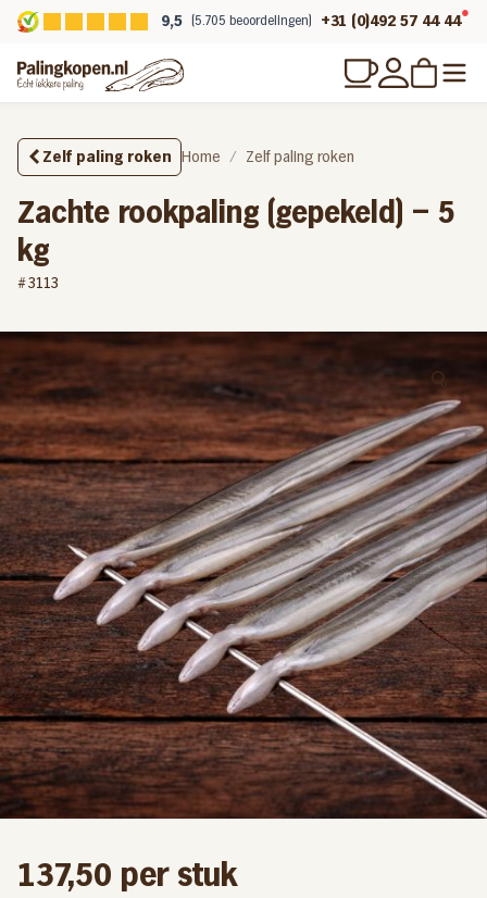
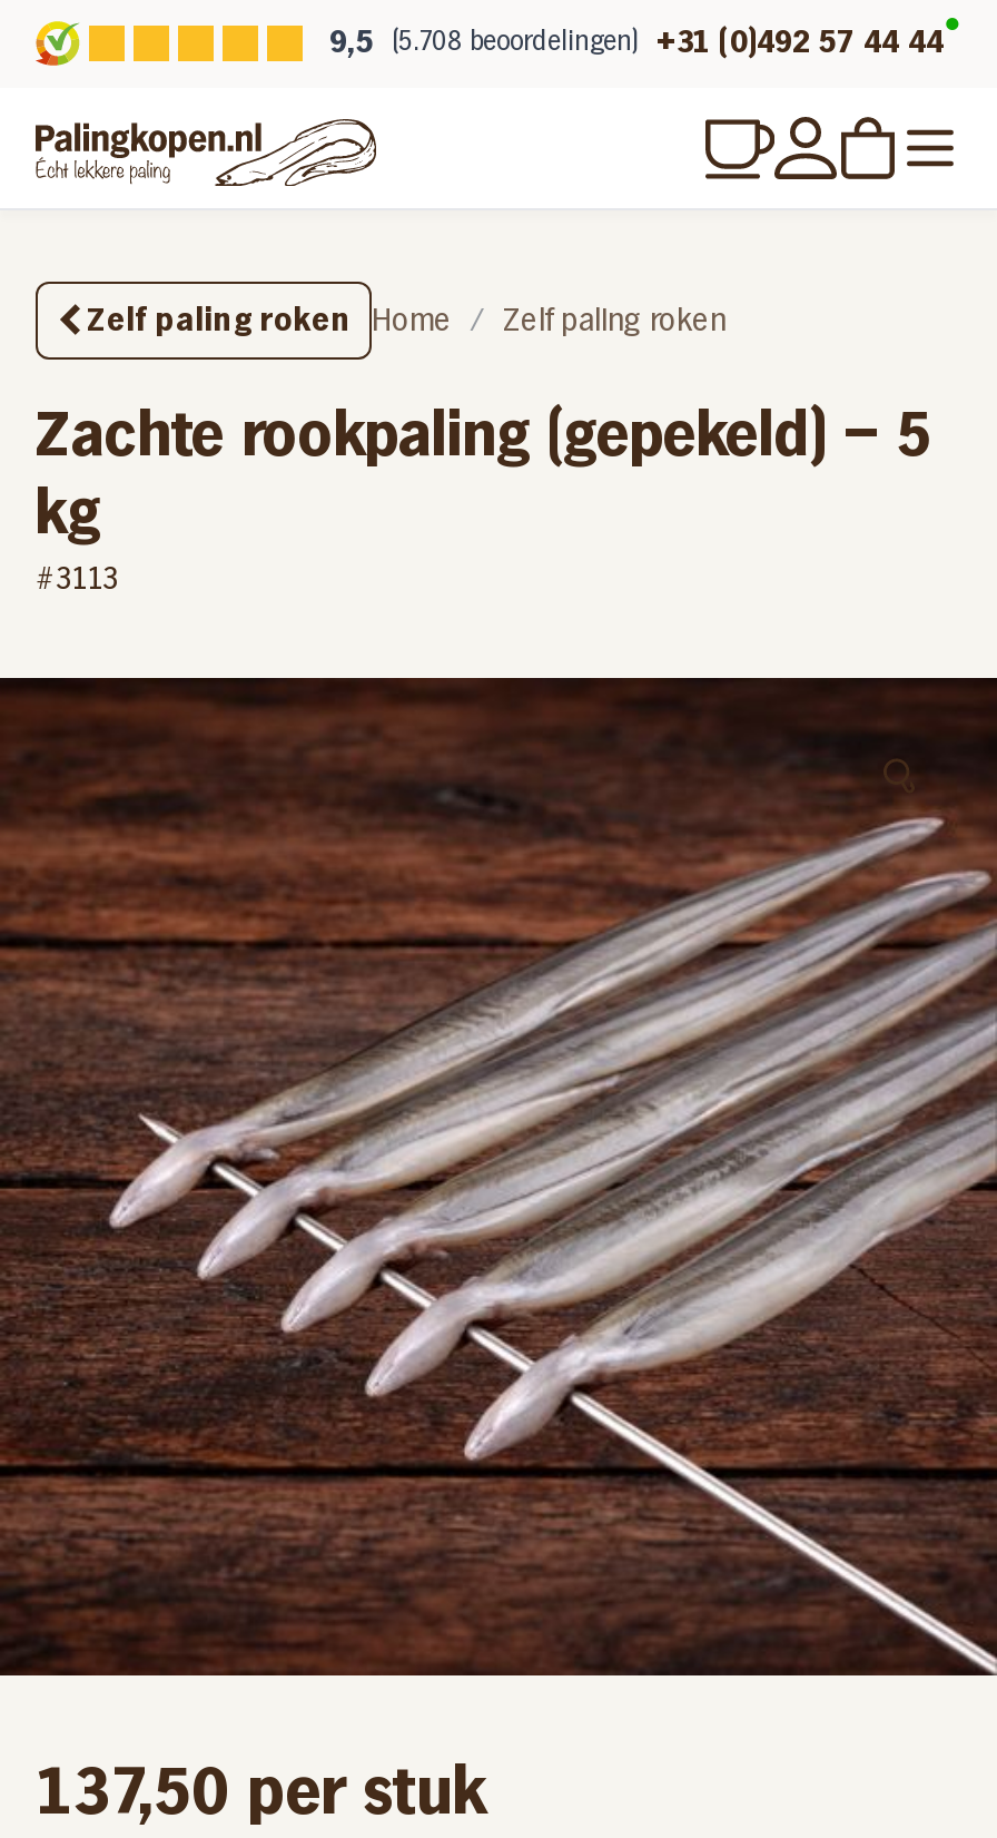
[161,12,461,29] 9,5 (5.705 beoordelingen) +31 (0)492 57 44 44 -> [329,23,944,59] 9,5 (5.708 beoordelingen) +31 (0)492 57 44 44

